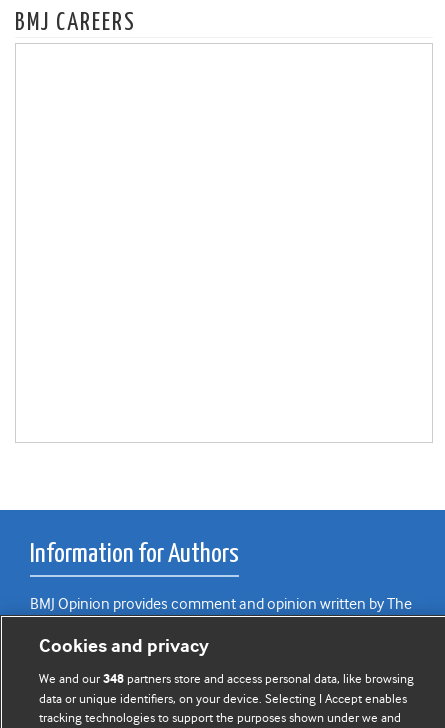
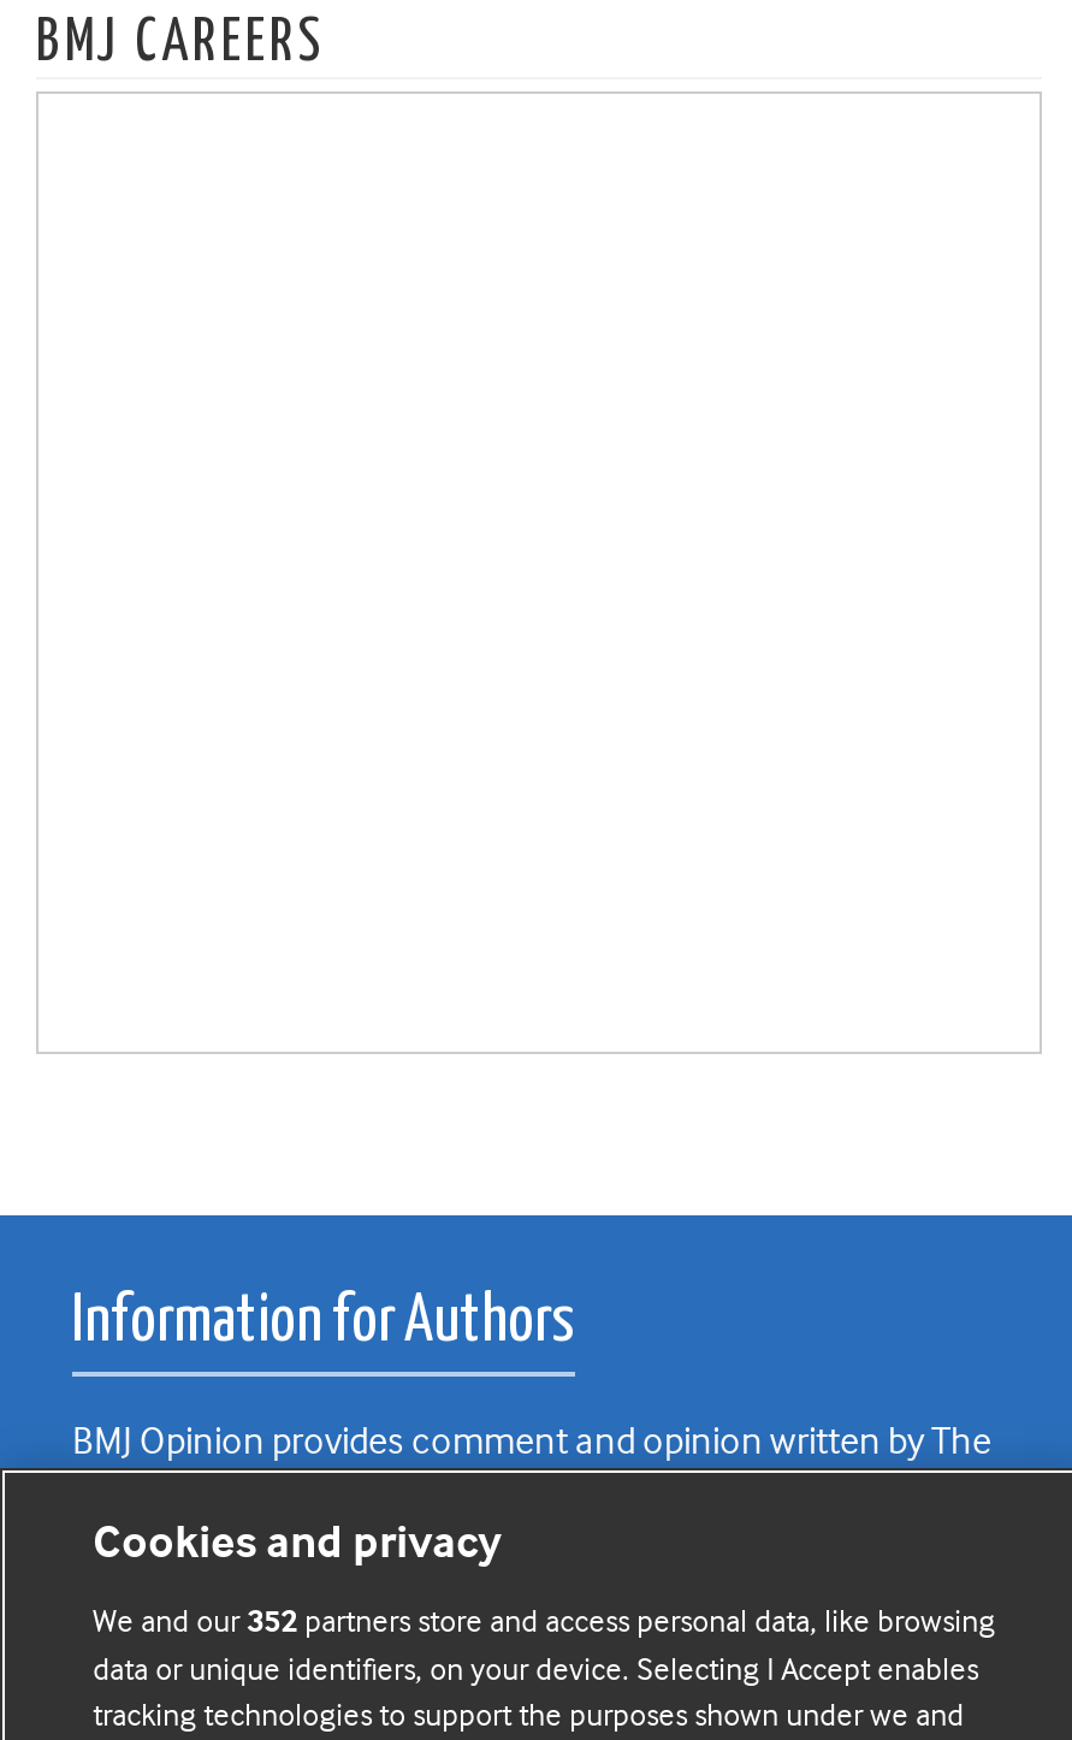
[39,671,414,687] We and our 348 partners store and access personal data, like browsing -> [93,1603,995,1641] We and our 352 partners store and access personal data, like browsing

